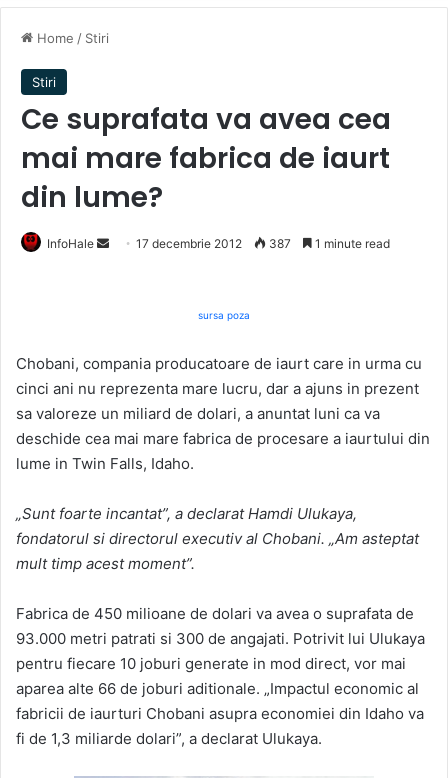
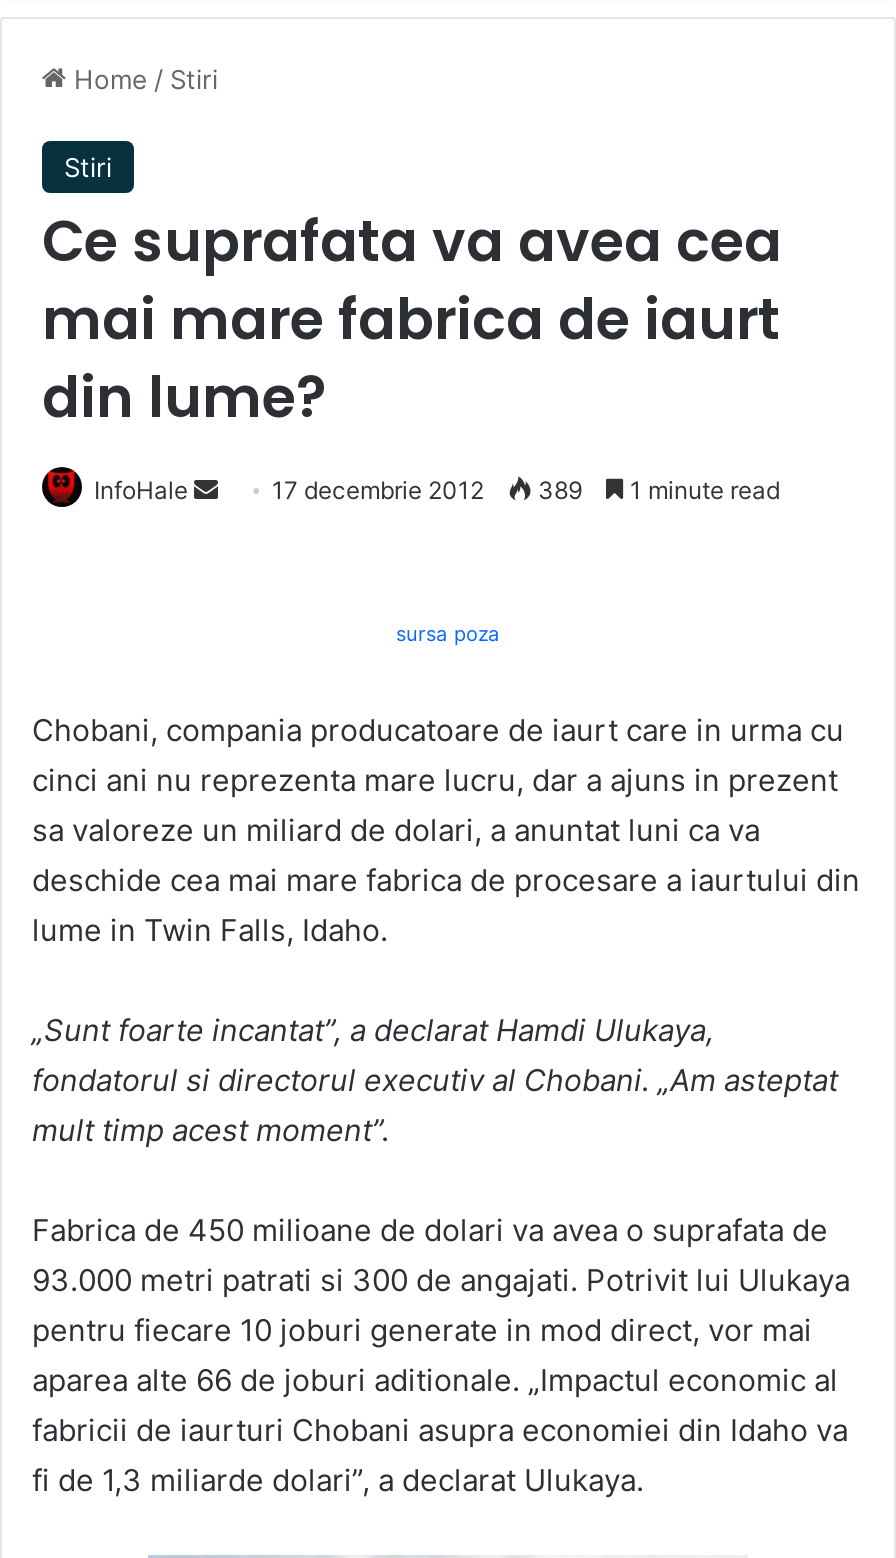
[266,236,291,251] 387 -> [532,474,582,504] 389

